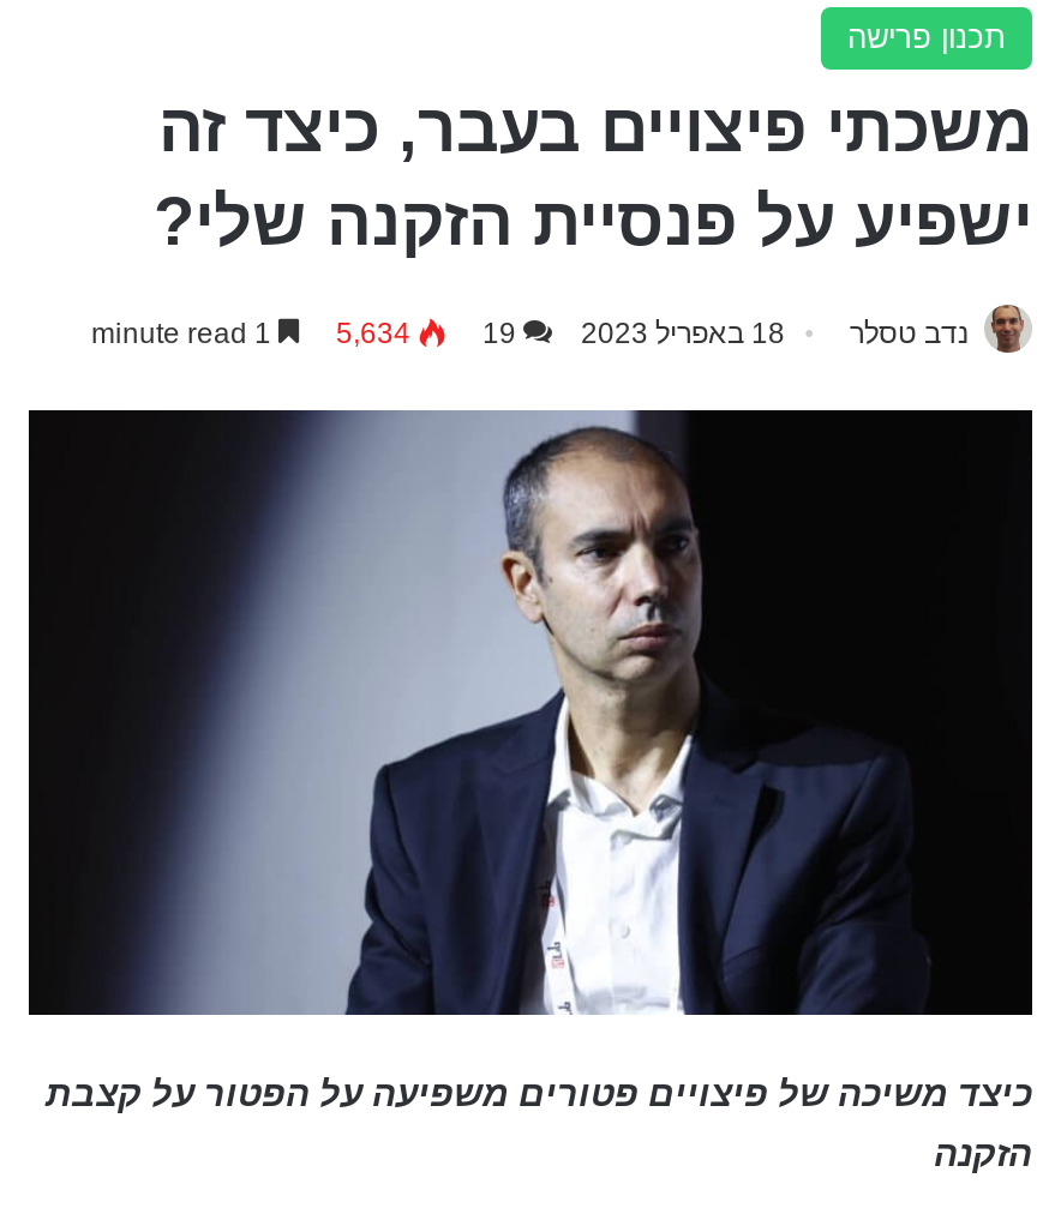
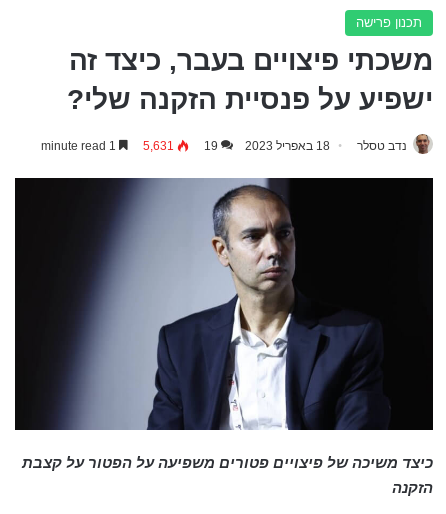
[336,317,410,350] 5,634 -> [143,139,174,153] 5,631

